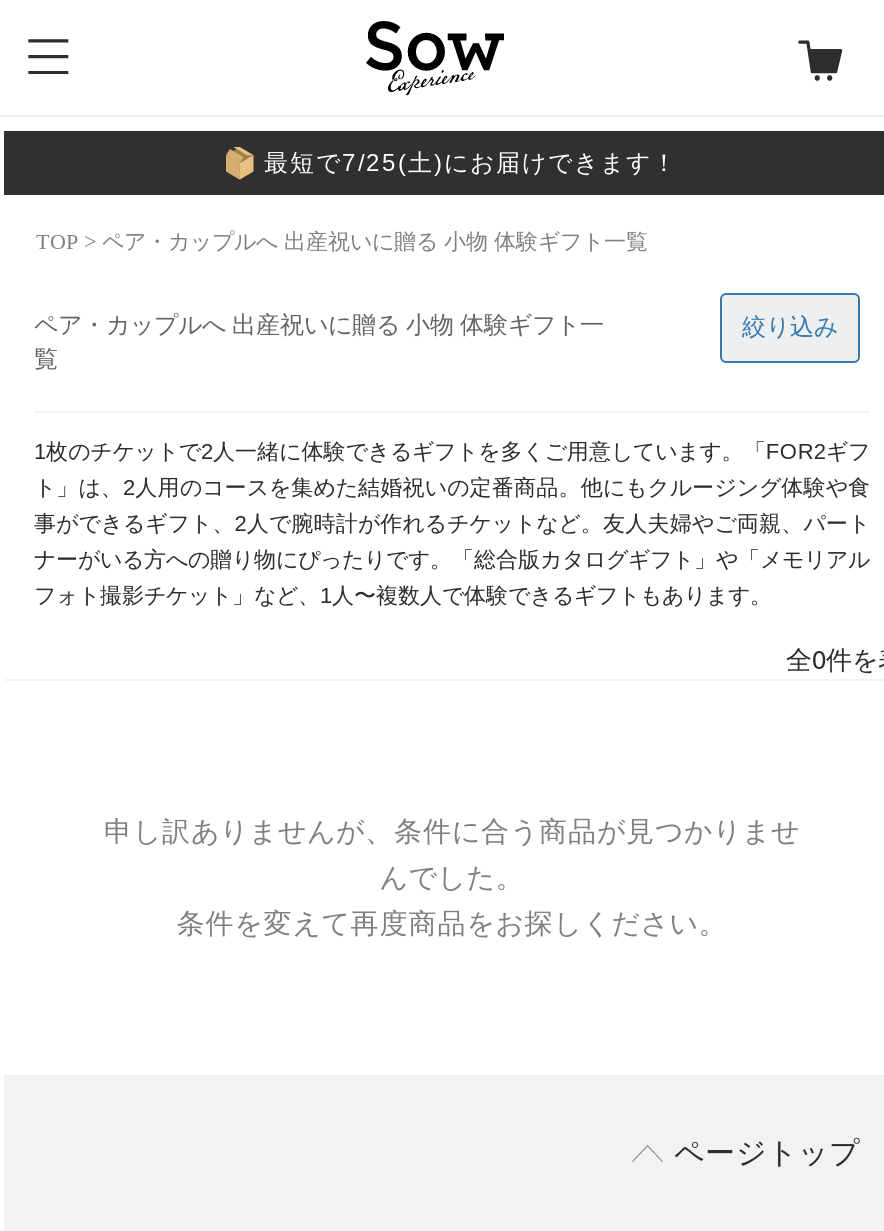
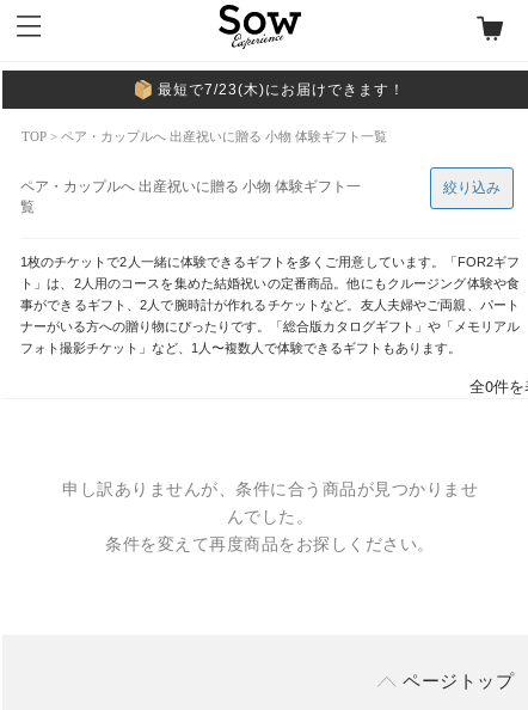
[264,149,678,177] 最短で7/25(土)にお届けできます！ -> [158,81,405,98] 最短で7/23(木)にお届けできます！

